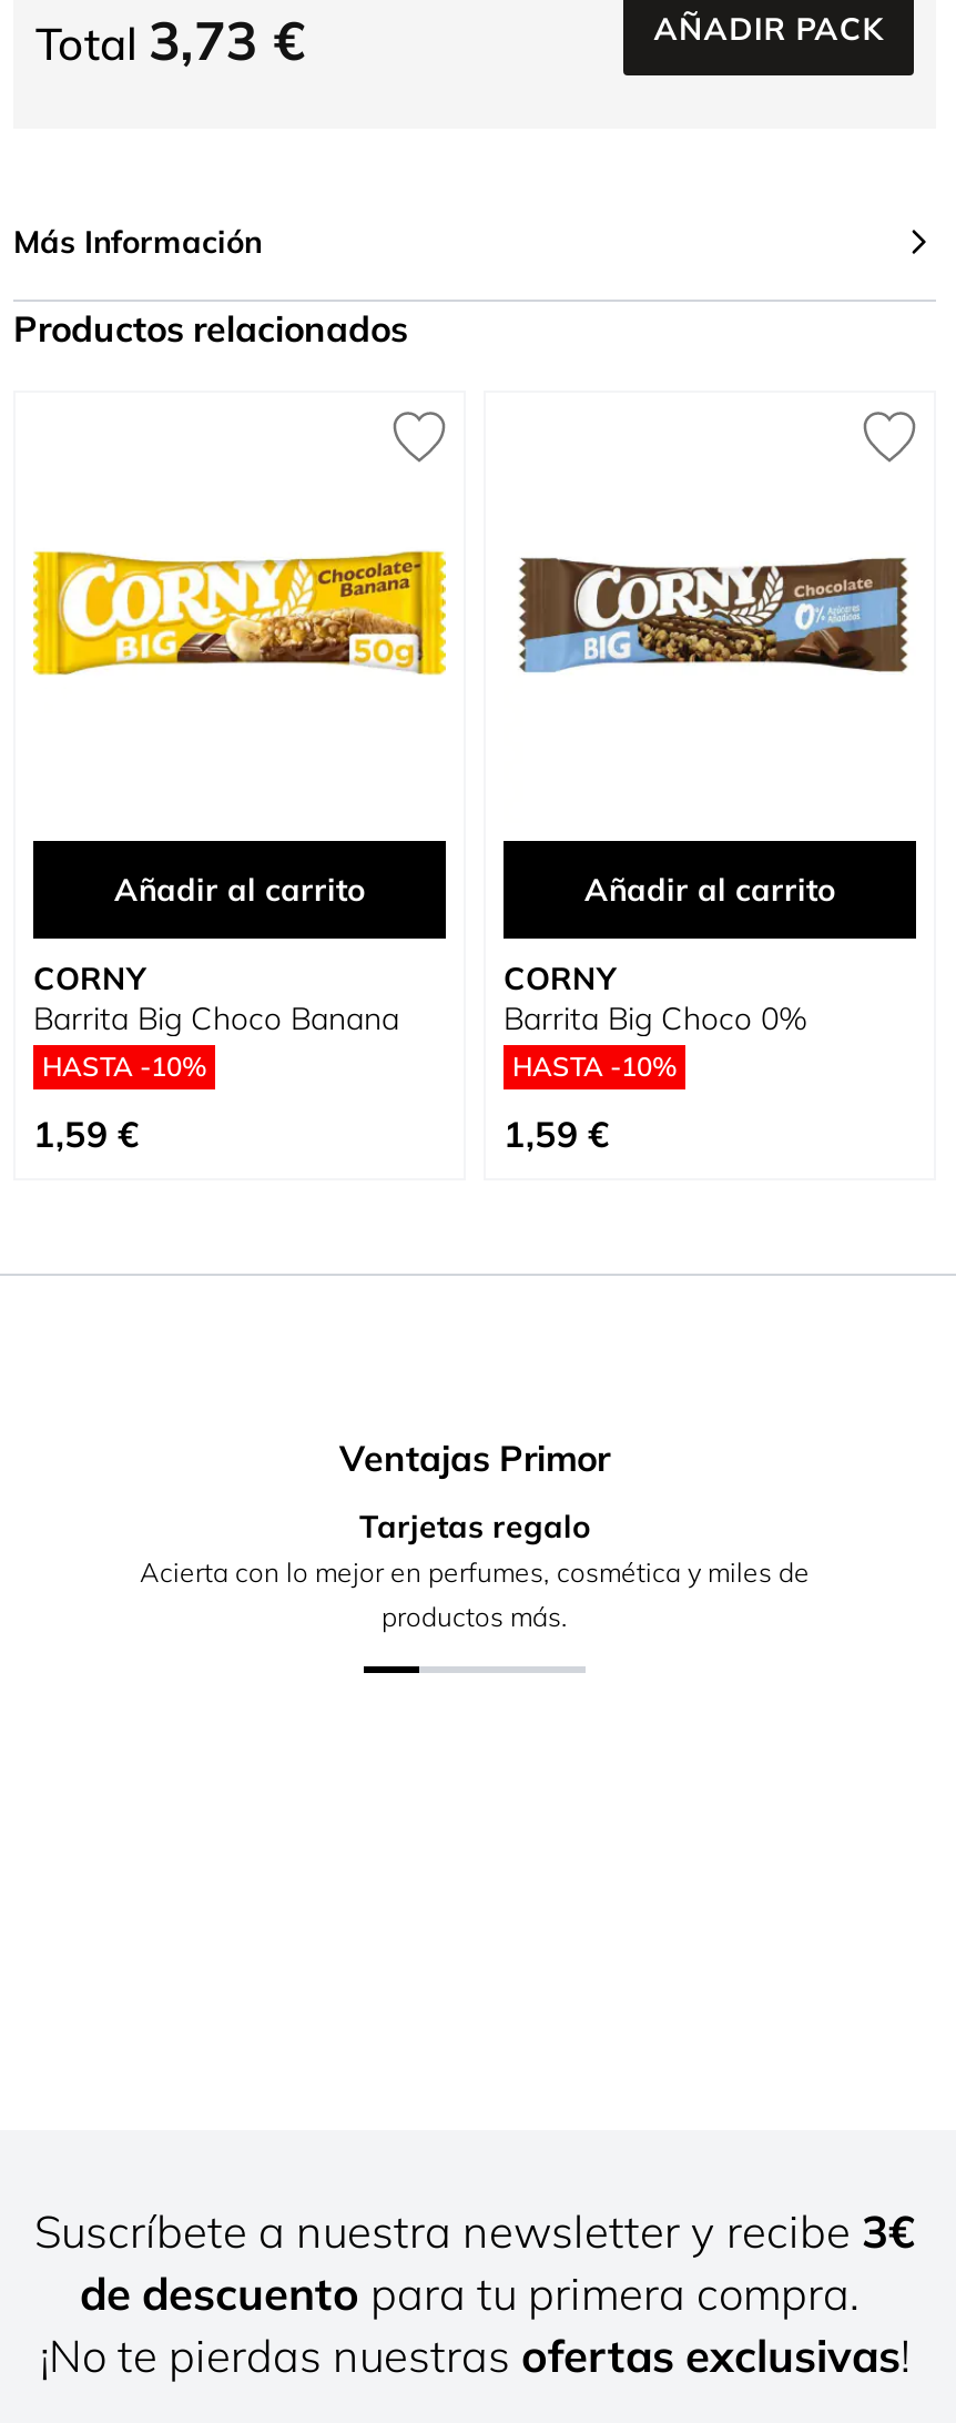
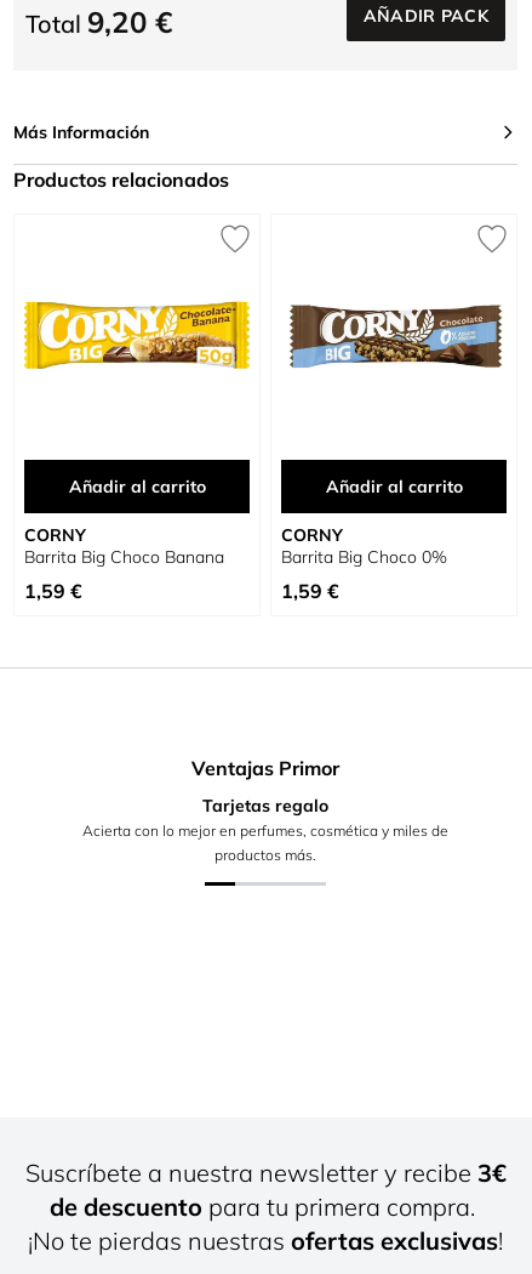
[35,7,305,73] Total 3,73 € -> [25,4,173,40] Total 9,20 €
[42,1050,206,1083] HASTA -10% -> none
[512,1050,677,1083] HASTA -10% -> none

